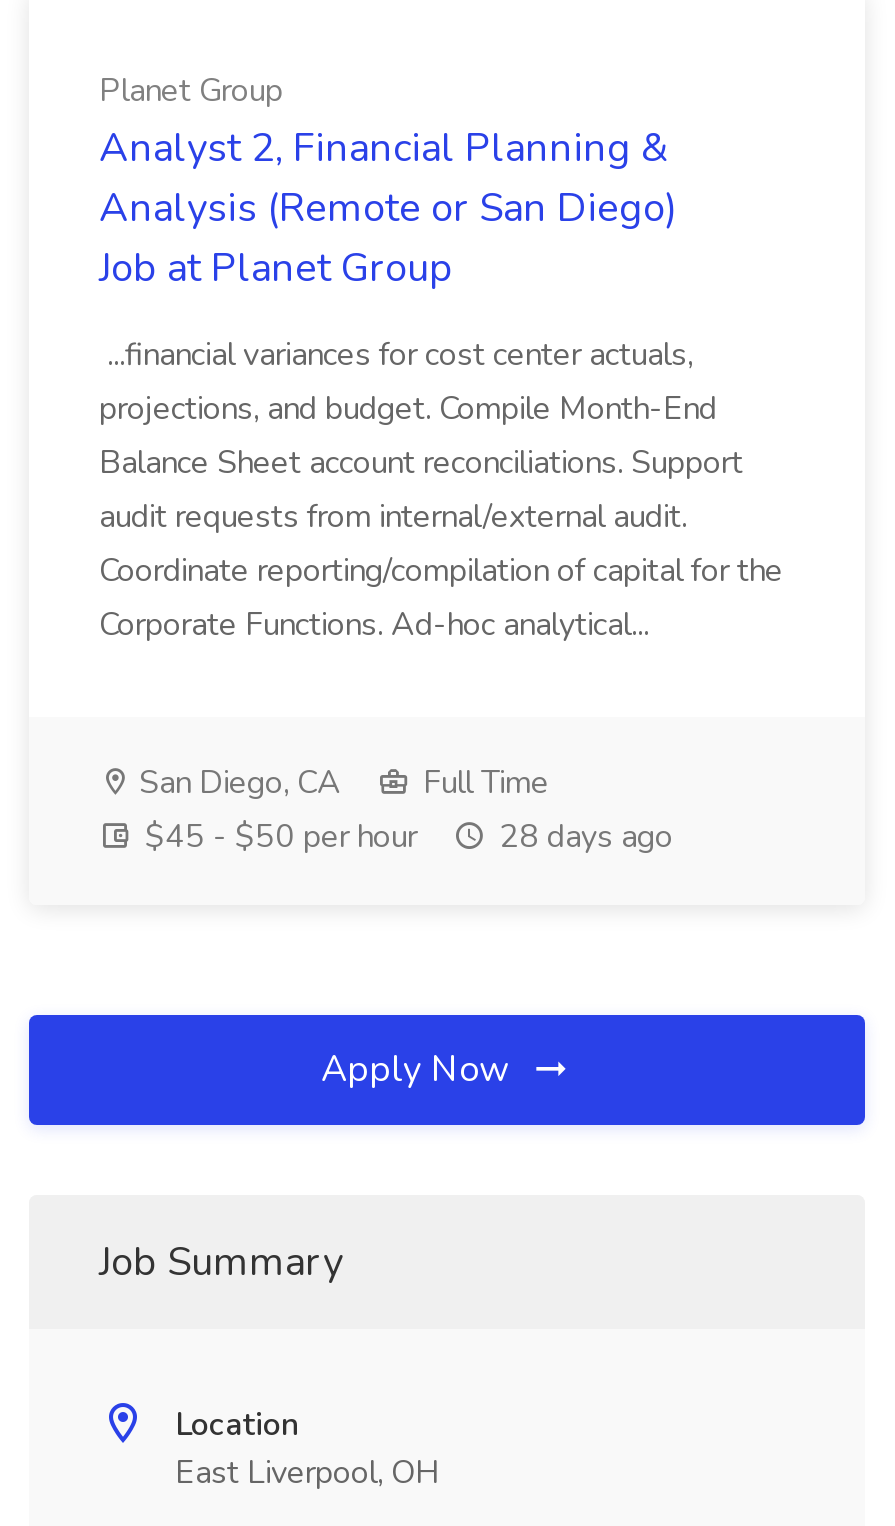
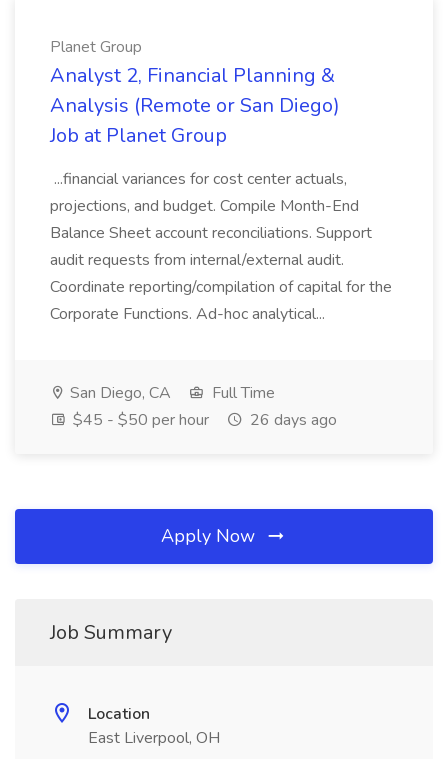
[137,815,673,859] $45 - $50 per hour 28 days ago -> [69,409,337,431] $45 - $50 per hour 26 days ago

